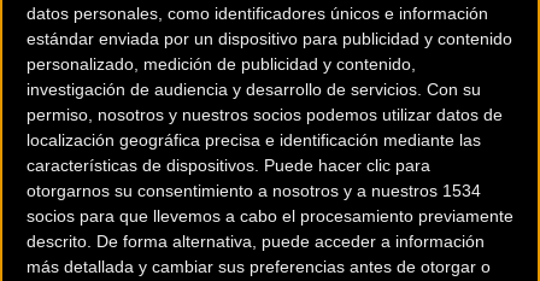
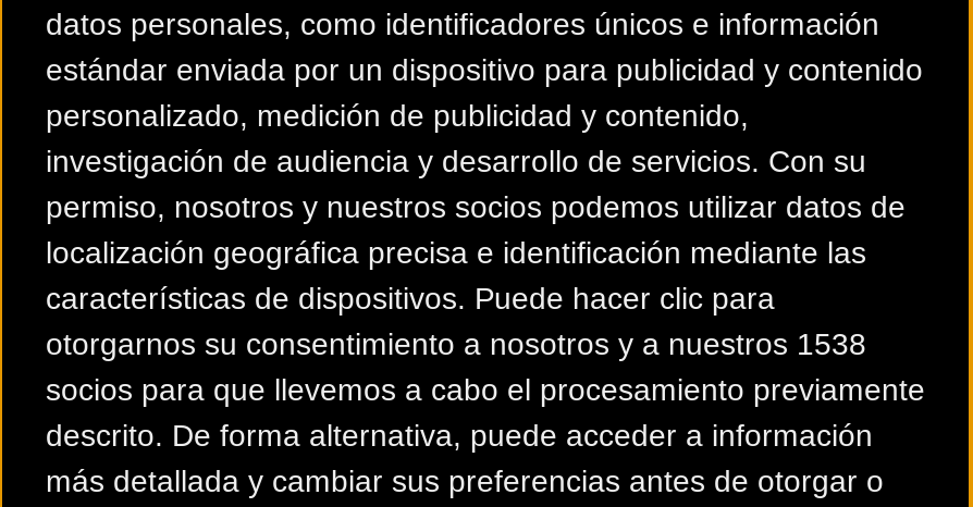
[27,181,481,200] otorgarnos su consentimiento a nosotros y a nuestros 1534 -> [46,326,866,361] otorgarnos su consentimiento a nosotros y a nuestros 1538

